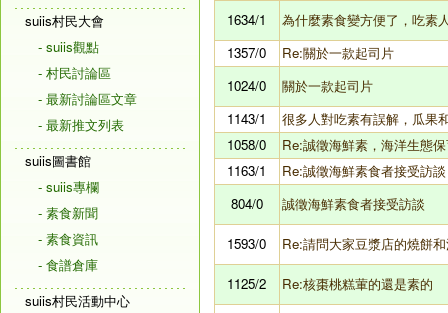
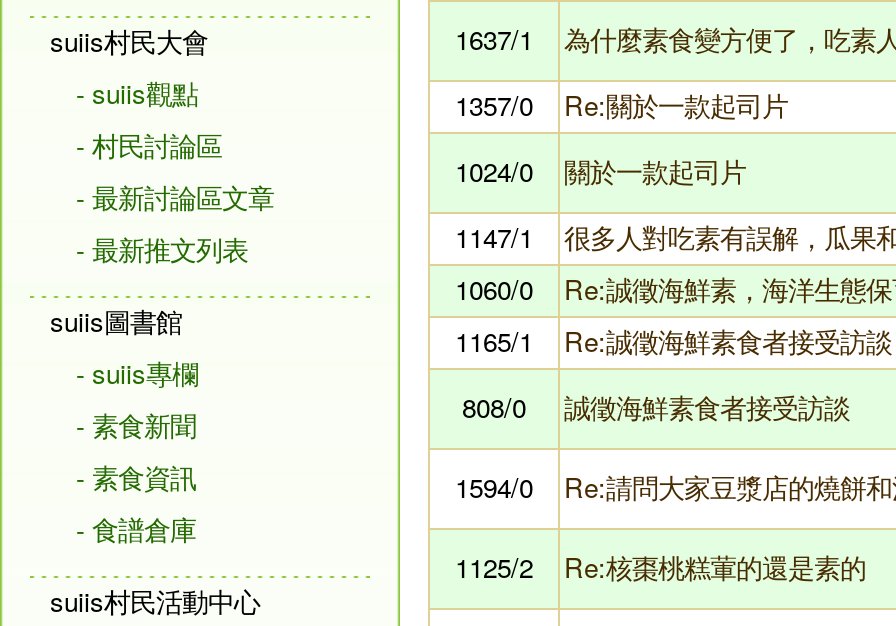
[227,10,266,29] 1634/1 -> [455,20,533,58] 1637/1
[227,109,266,128] 1143/1 -> [455,218,533,256] 1147/1
[227,135,266,154] 1058/0 -> [455,270,533,308] 1060/0
[227,161,446,180] 1163/1 Re:誠徵海鮮素食者接受訪談 -> [455,322,892,360] 1165/1 Re:誠徵海鮮素食者接受訪談
[231,194,425,213] 804/0 誠徵海鮮素食者接受訪談 -> [462,388,850,426] 808/0 誠徵海鮮素食者接受訪談
[227,234,266,253] 1593/0 -> [455,468,533,506] 1594/0

